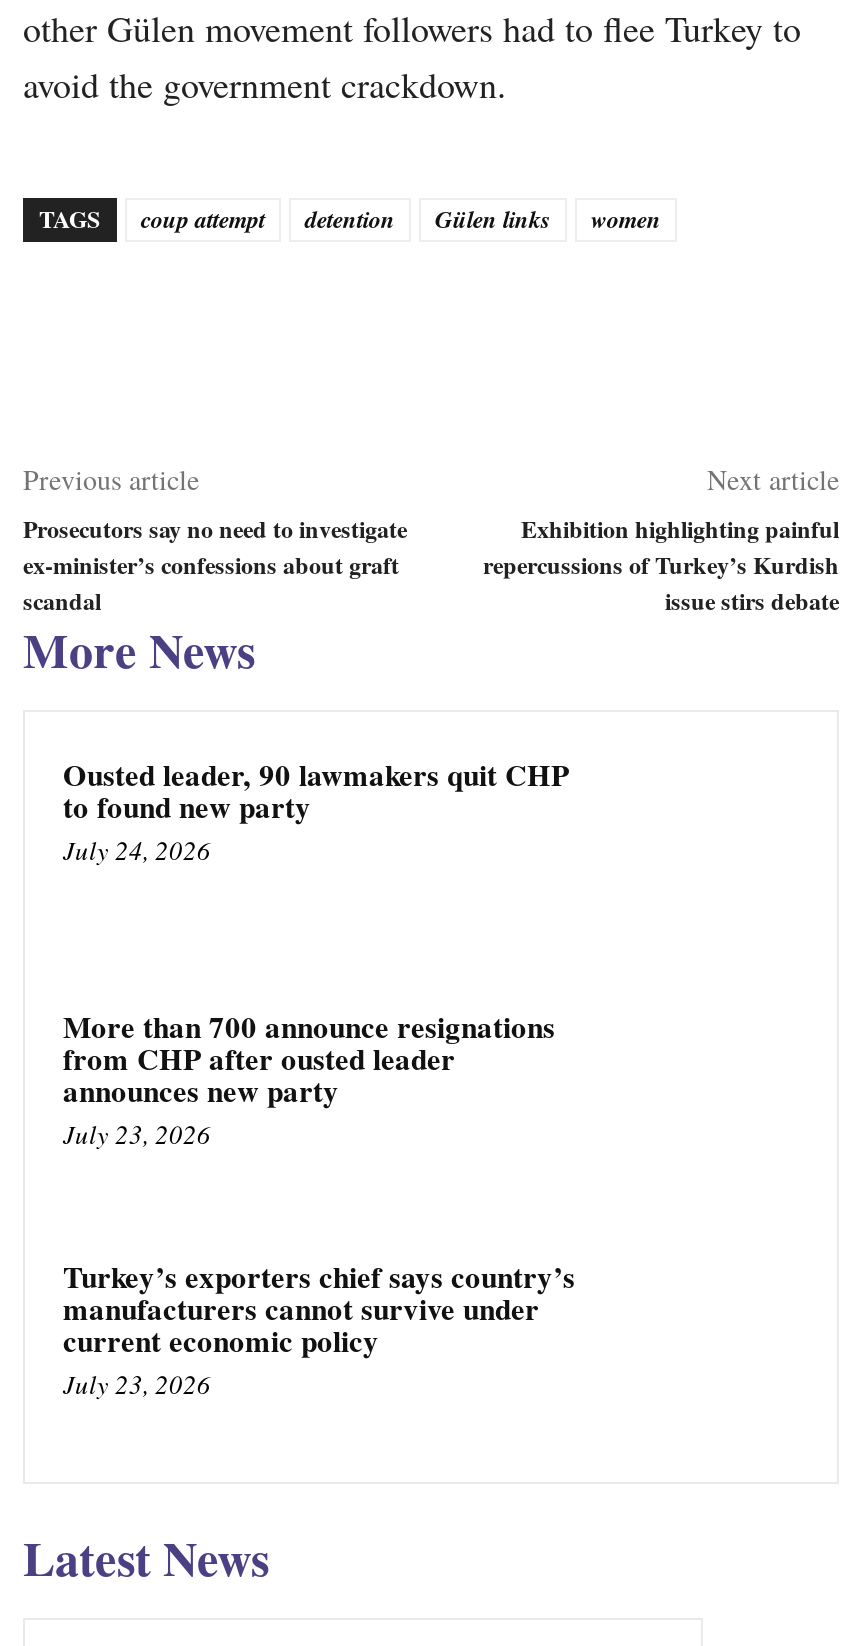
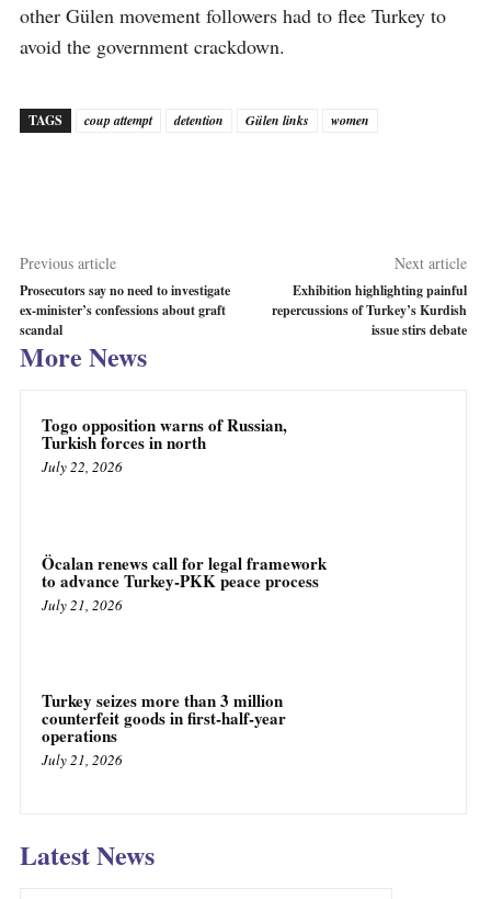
[63,752,569,868] Ousted leader, 90 lawmakers quit CHP | to found new party | July 24, 2026 -> [42,413,287,476] Togo opposition warns of Russian, | Turkish forces in north | July 22, 2026
[63,1003,555,1151] More than 700 announce resignations | from CHP after ousted leader | announces new party | July 23, 2026 -> [42,551,327,614] Öcalan renews call for legal framework | to advance Turkey-PKK peace process | July 21, 2026
[63,1255,575,1403] Turkey’s exporters chief says country’s | manufacturers cannot survive under | current economic policy | July 23, 2026 -> [42,689,286,770] Turkey seizes more than 3 million | counterfeit goods in first-half-year | operations | July 21, 2026

